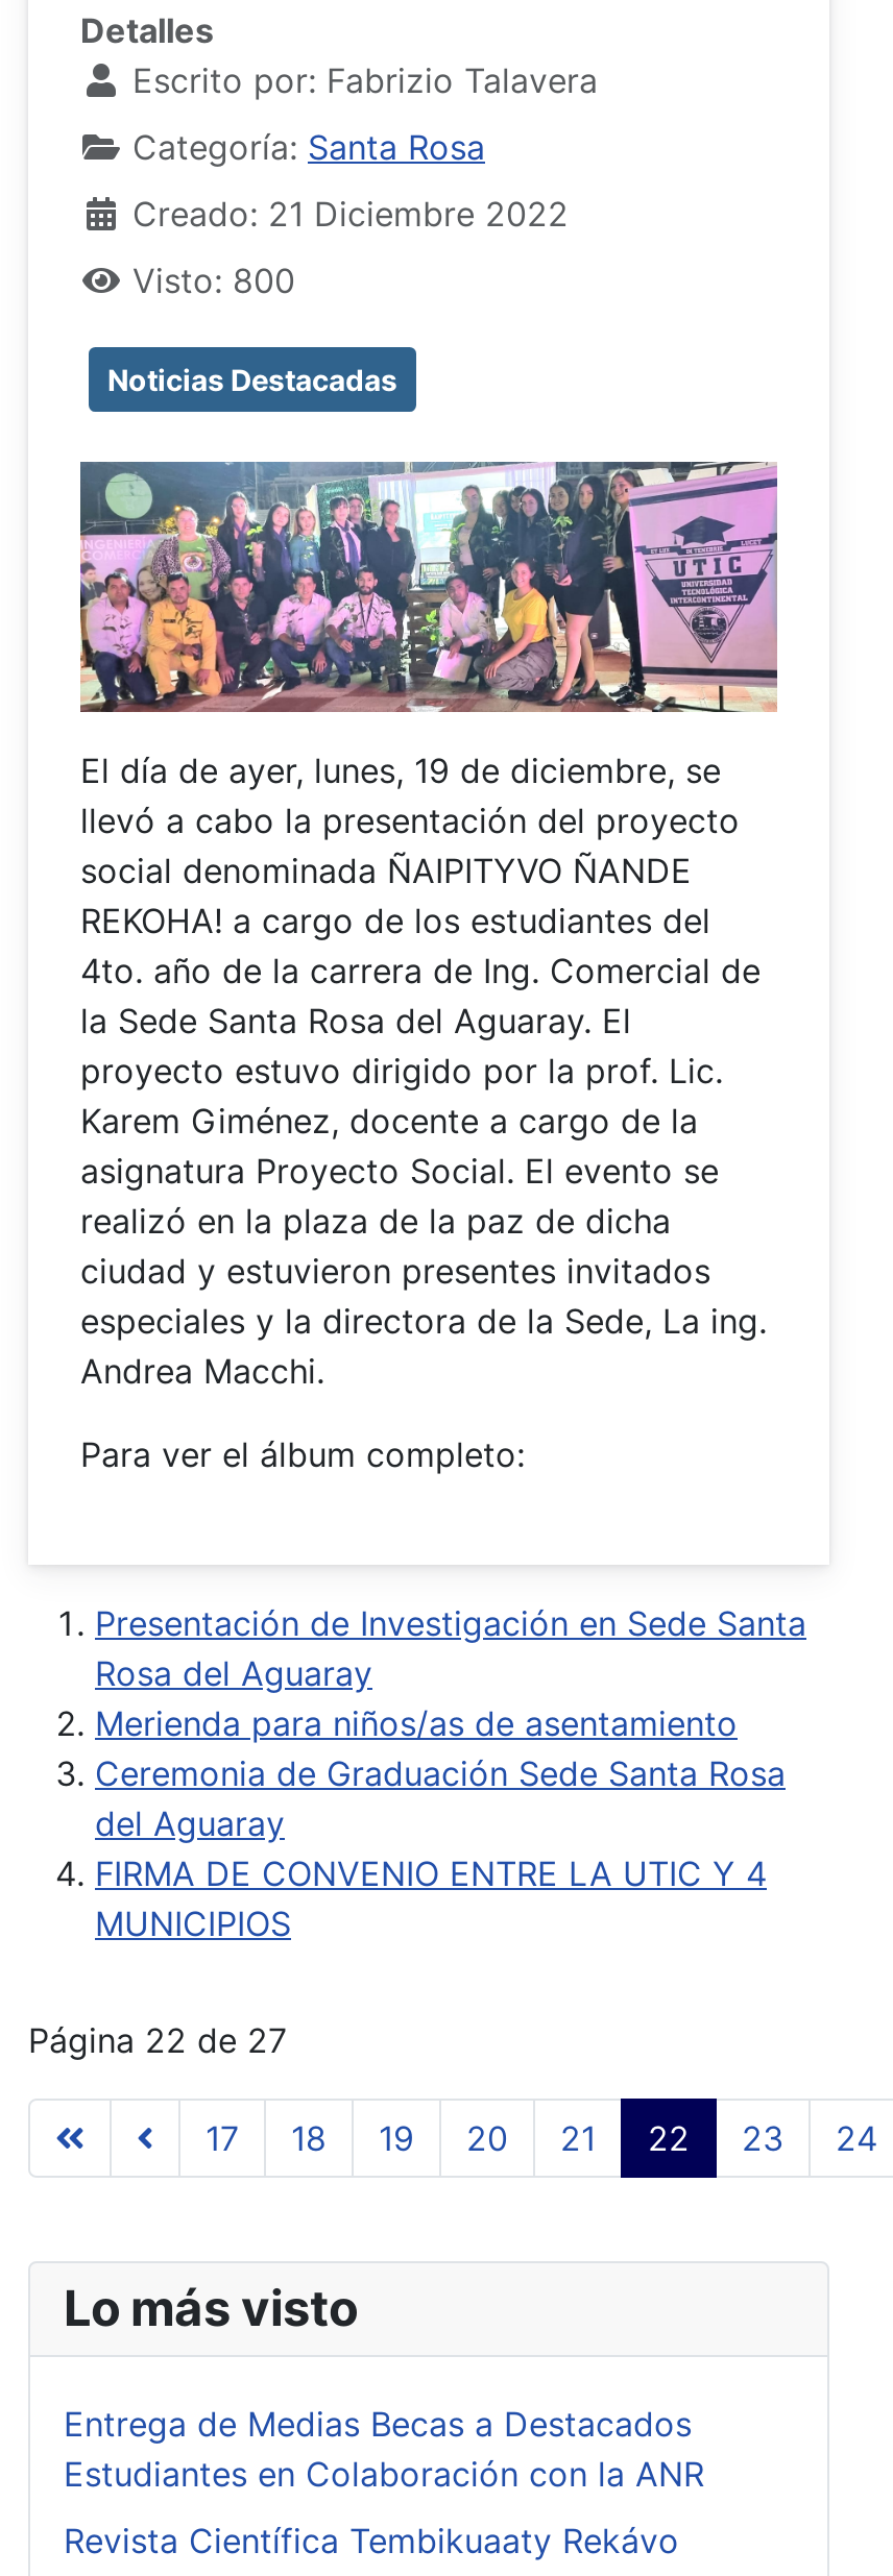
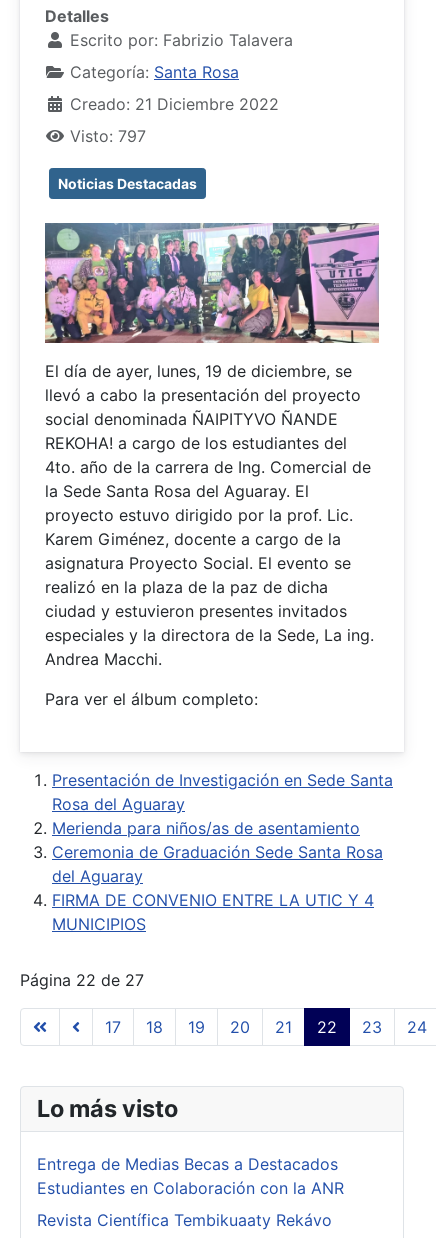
[132,260,295,302] Visto: 800 -> [70,126,146,146] Visto: 797

